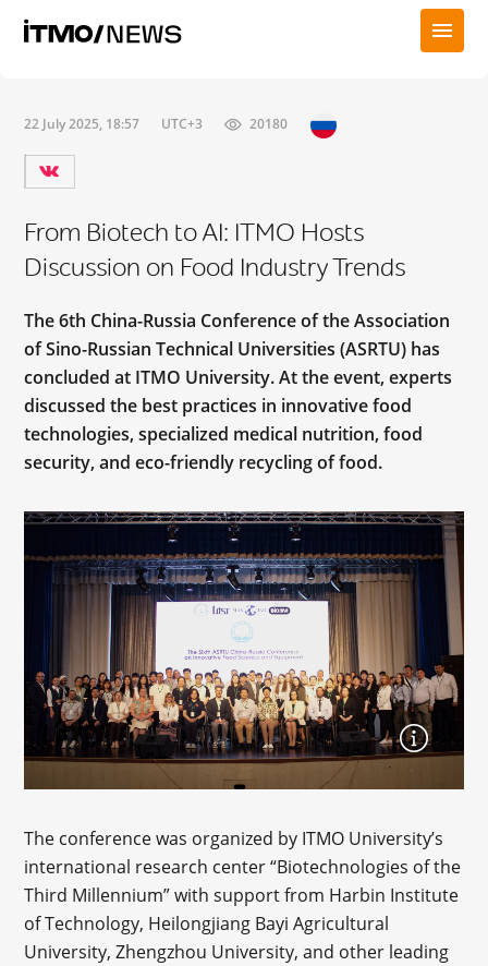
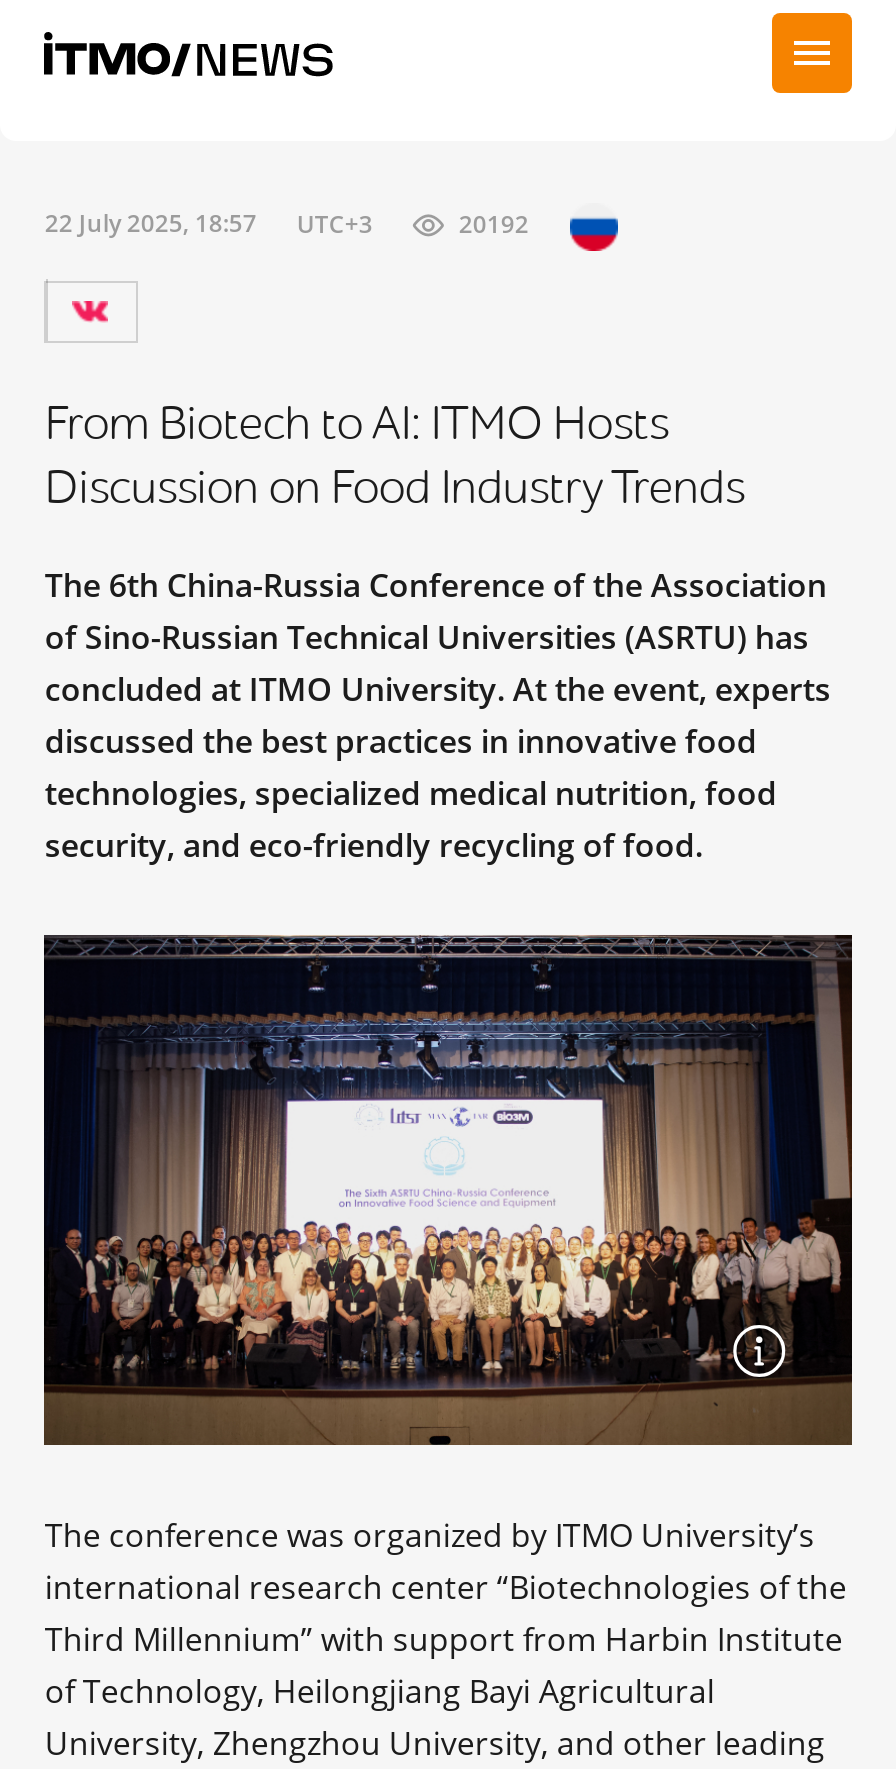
[250,114,288,133] 20180 -> [459,206,529,240] 20192

